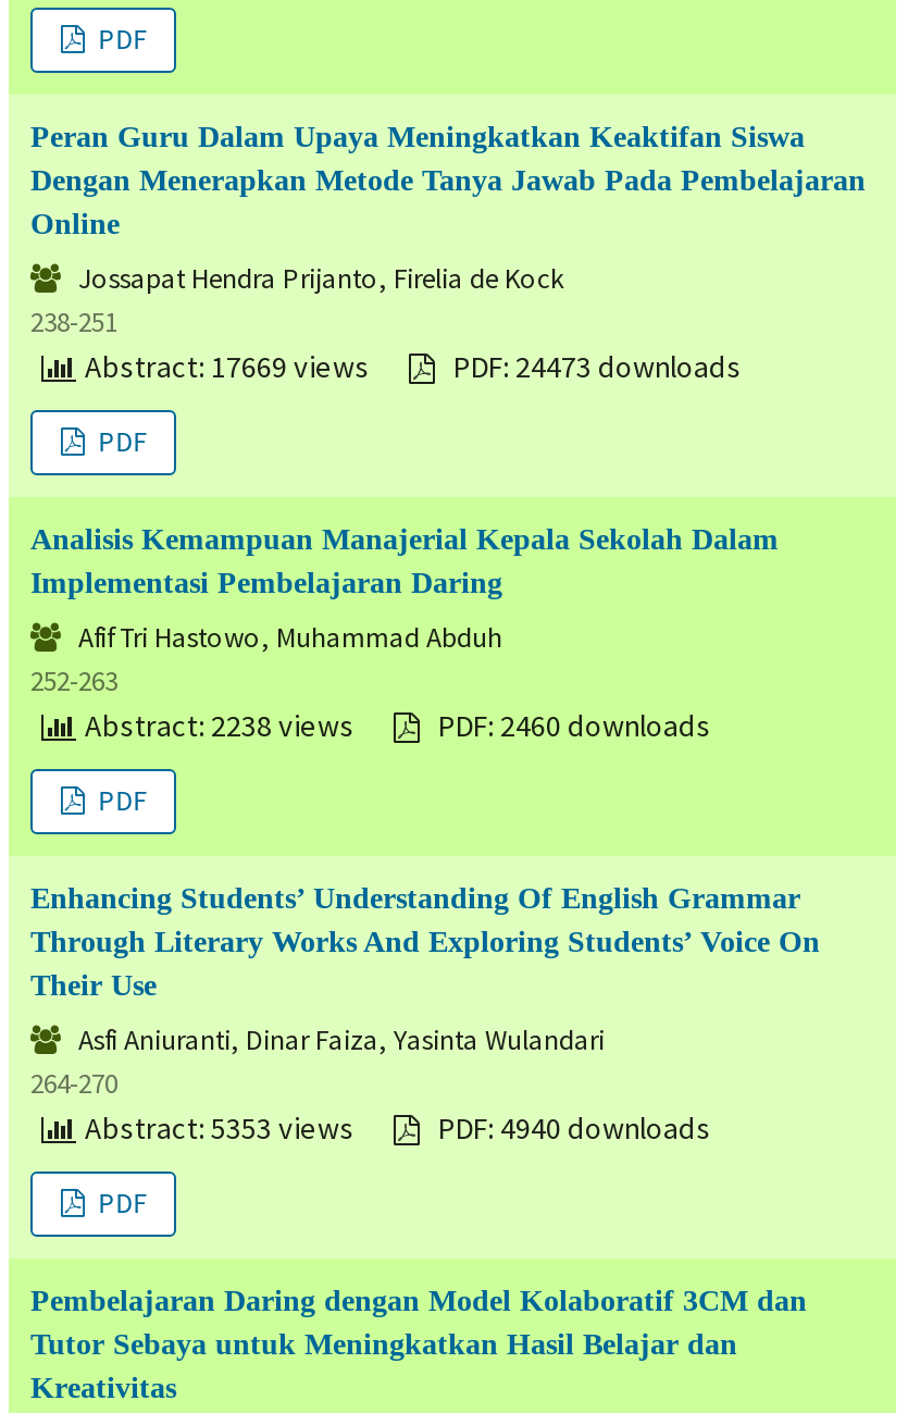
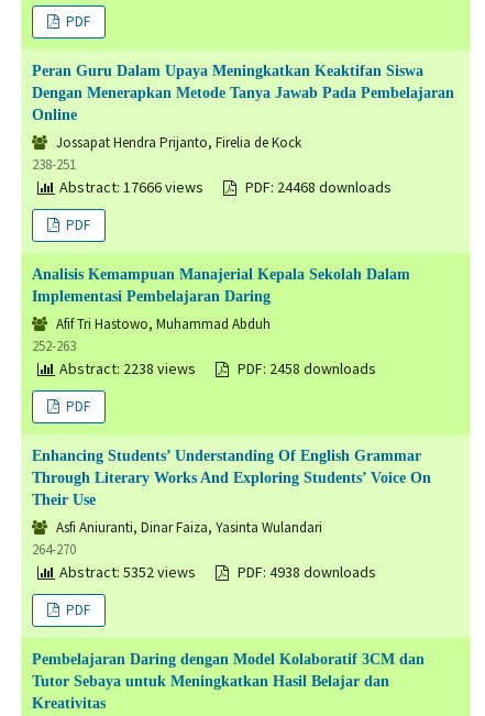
[85,347,370,386] Abstract: 17669 views -> [59,177,203,197] Abstract: 17666 views
[452,347,742,386] PDF: 24473 downloads -> [245,177,392,197] PDF: 24468 downloads
[437,706,711,745] PDF: 2460 downloads -> [238,358,376,378] PDF: 2458 downloads
[85,1108,355,1147] Abstract: 5353 views -> [59,562,196,582] Abstract: 5352 views
[437,1108,711,1147] PDF: 4940 downloads -> [238,562,376,582] PDF: 4938 downloads

